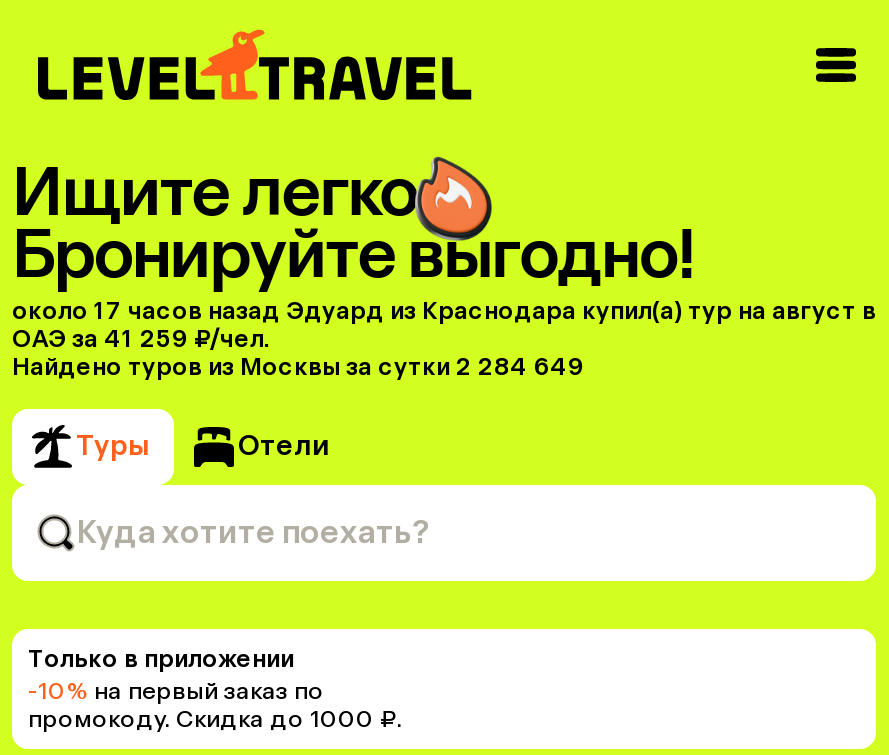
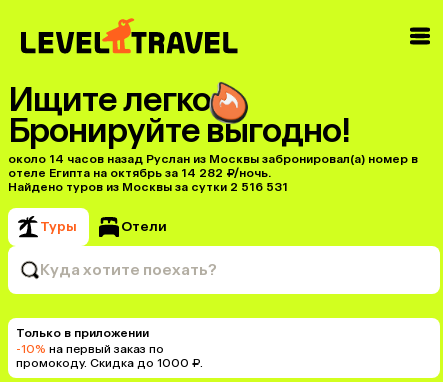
[12,297,876,381] около 17 часов назад Эдуард из Краснодара купил(a) тур на август в | ОАЭ за 41 259 ₽/чел. | Найдено туров из Москвы за сутки 2 284 649 -> [8,152,418,194] около 14 часов назад Руслан из Москвы забронировал(а) номер в | отеле Египта на октябрь за 14 282 ₽/ночь. | Найдено туров из Москвы за сутки 2 516 531

